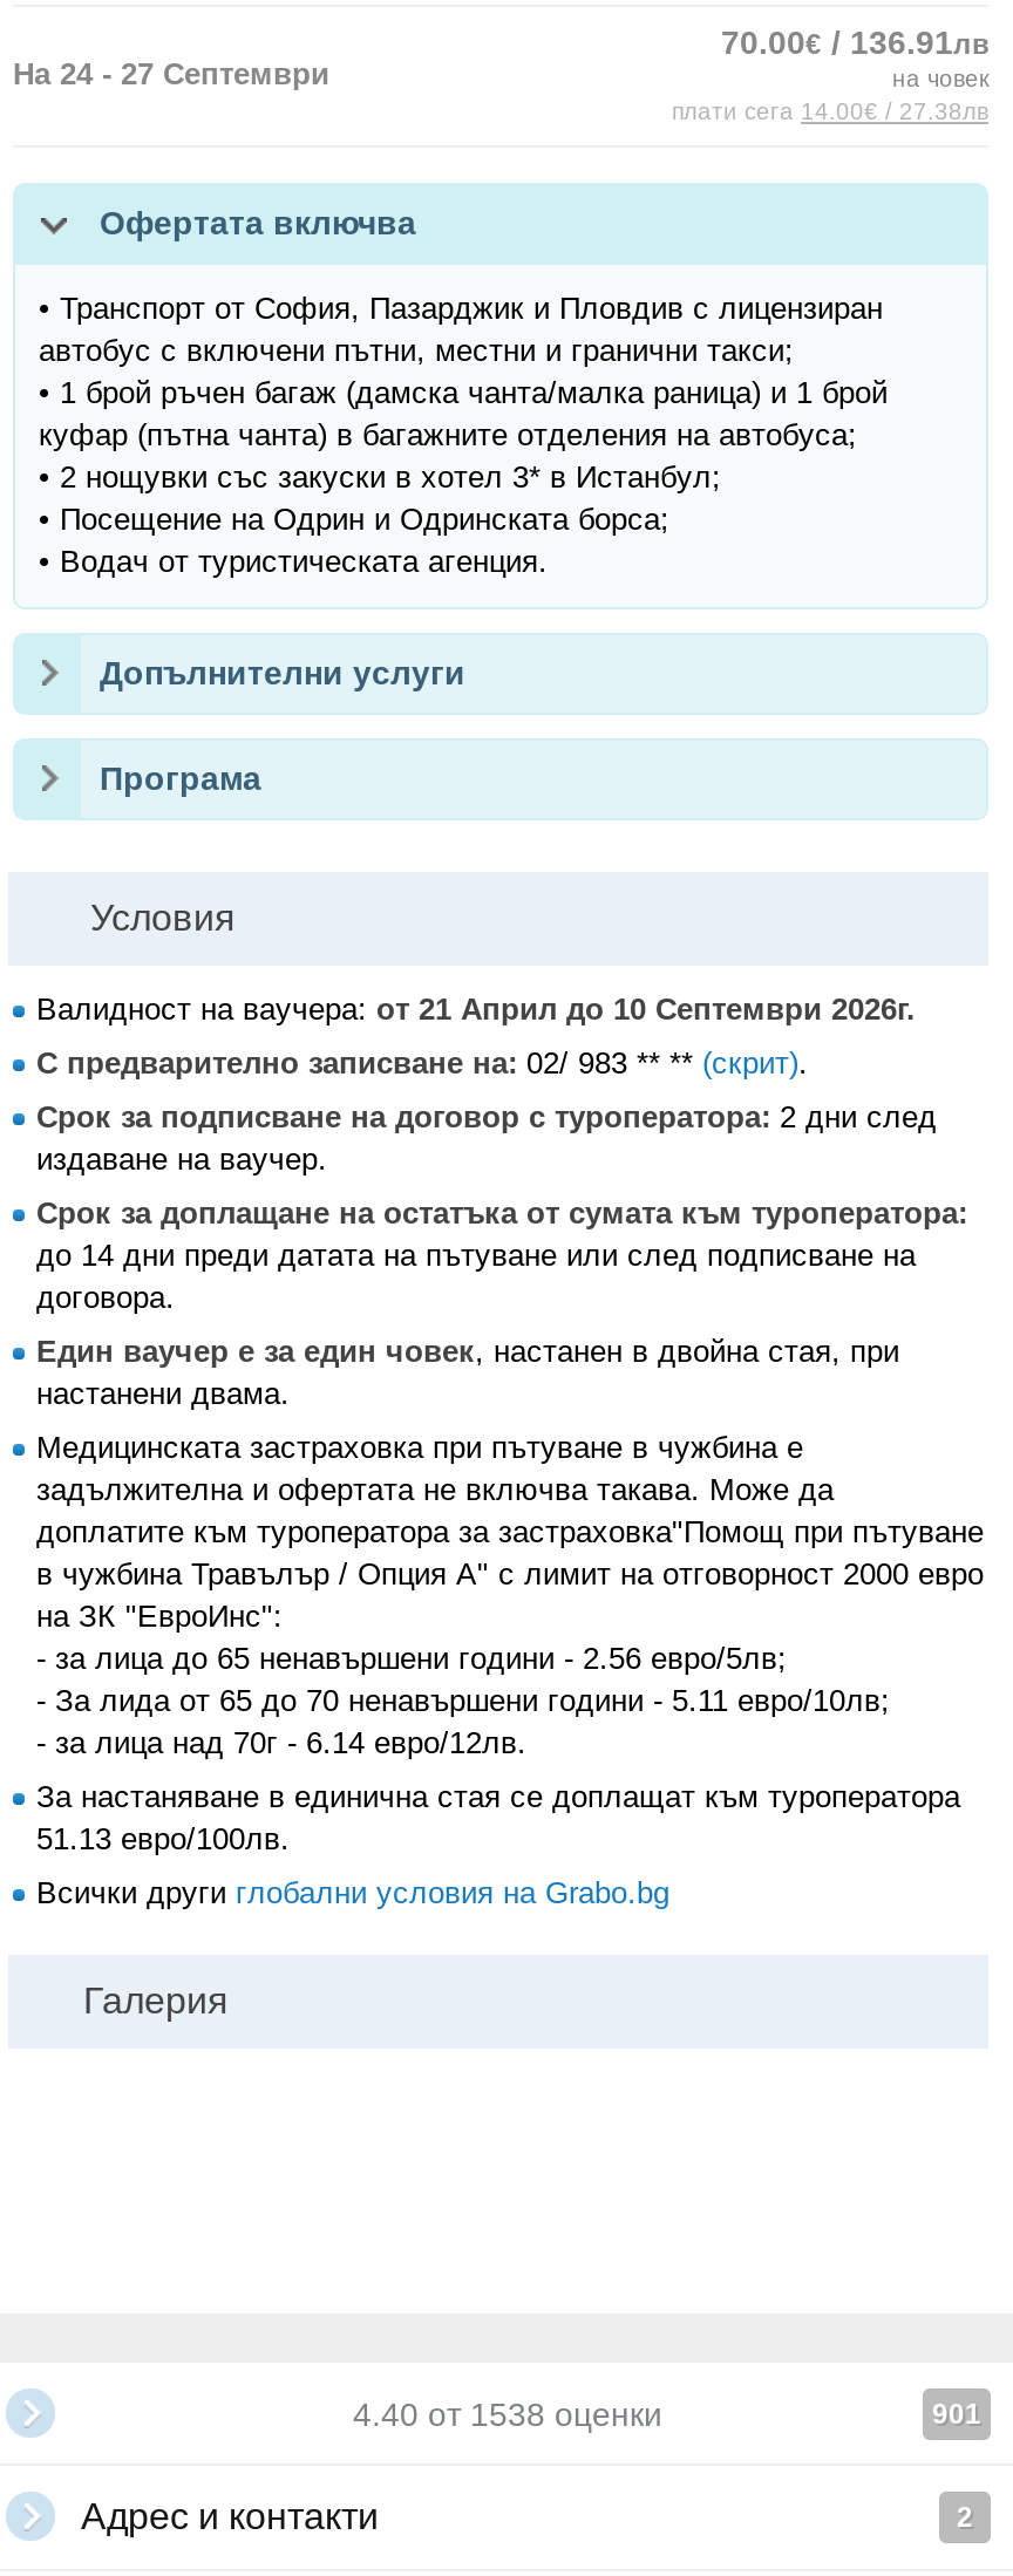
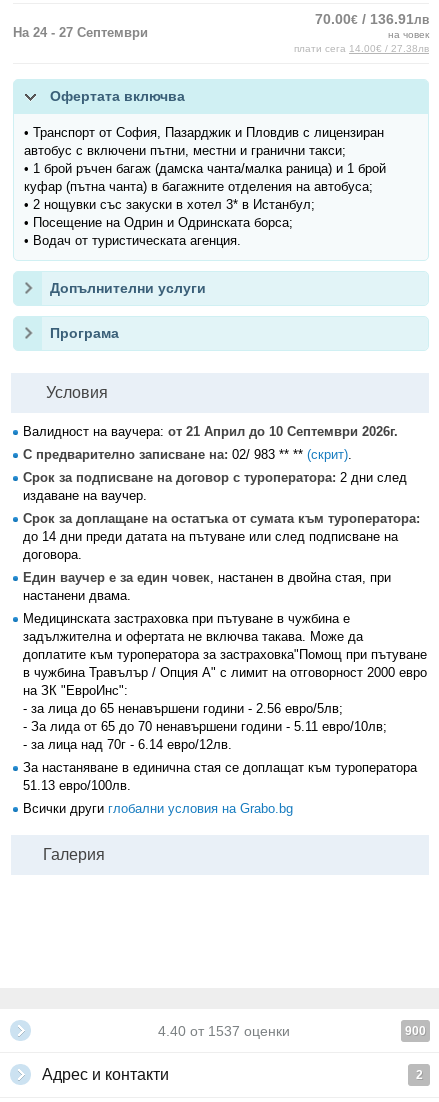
[353,2396,662,2433] 4.40 от 1538 оценки -> [158,1023,290,1039] 4.40 от 1537 оценки
[932,2398,981,2431] 901 -> [405,1024,426,1038] 900

